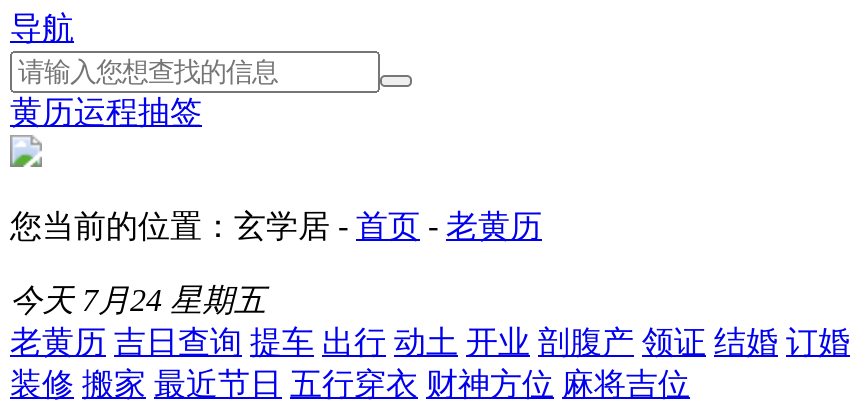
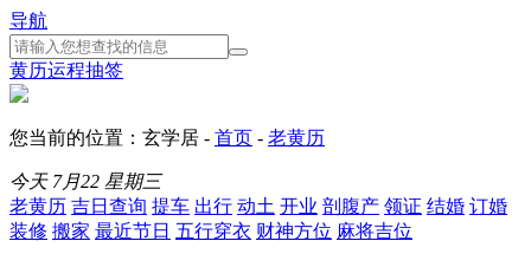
[10,283,266,317] 今天7月24星期五 -> [9,171,161,191] 今天7月22星期三

